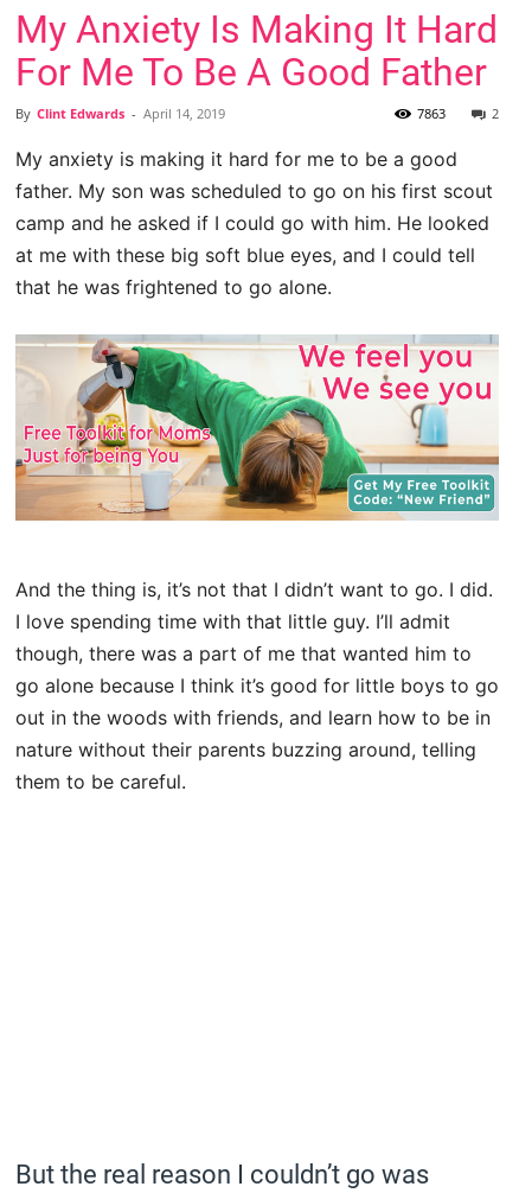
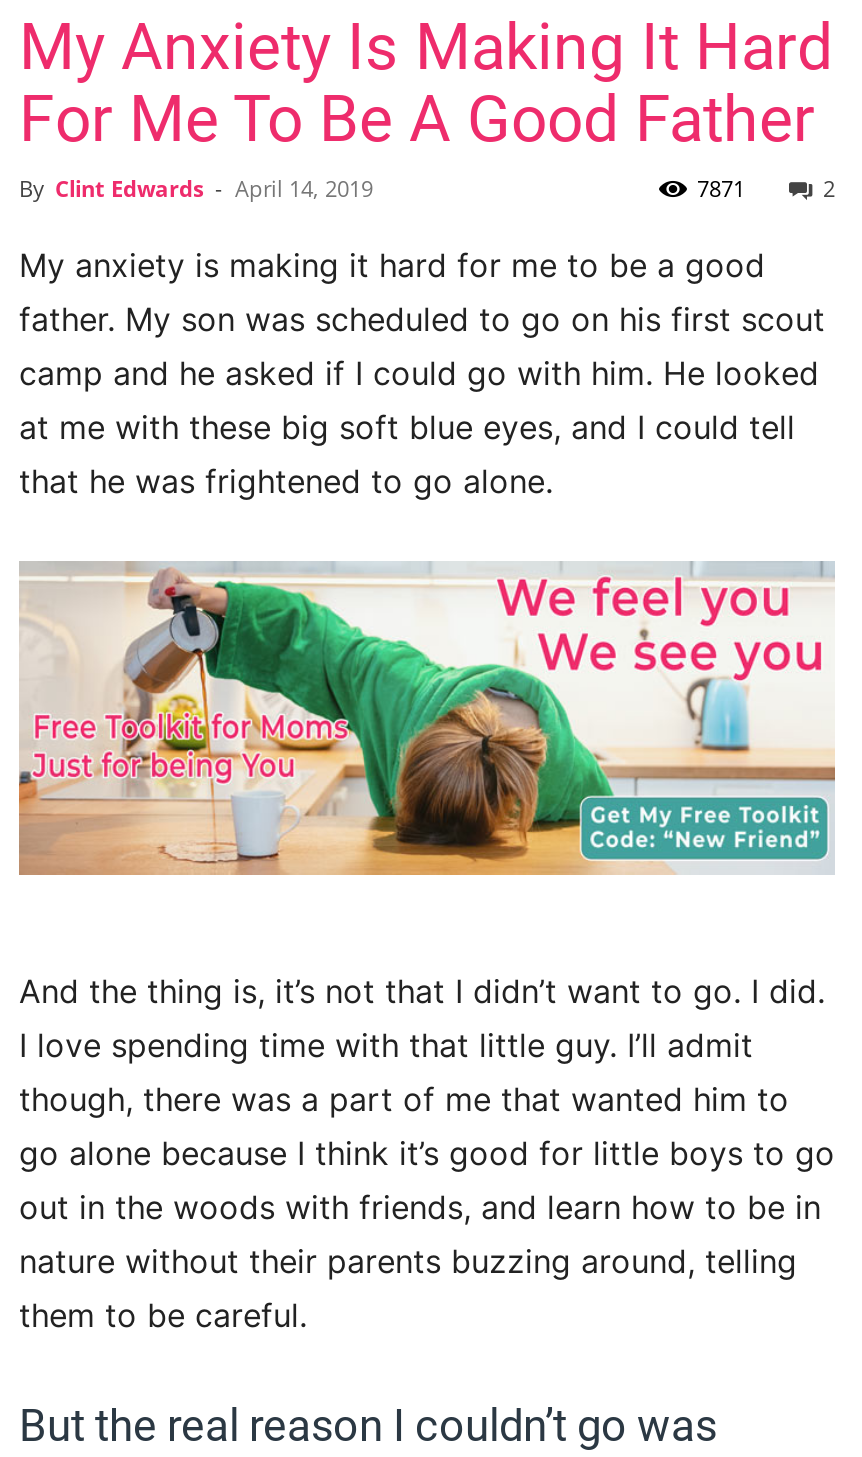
[417,104,446,122] 7863 -> [697,173,745,203] 7871

